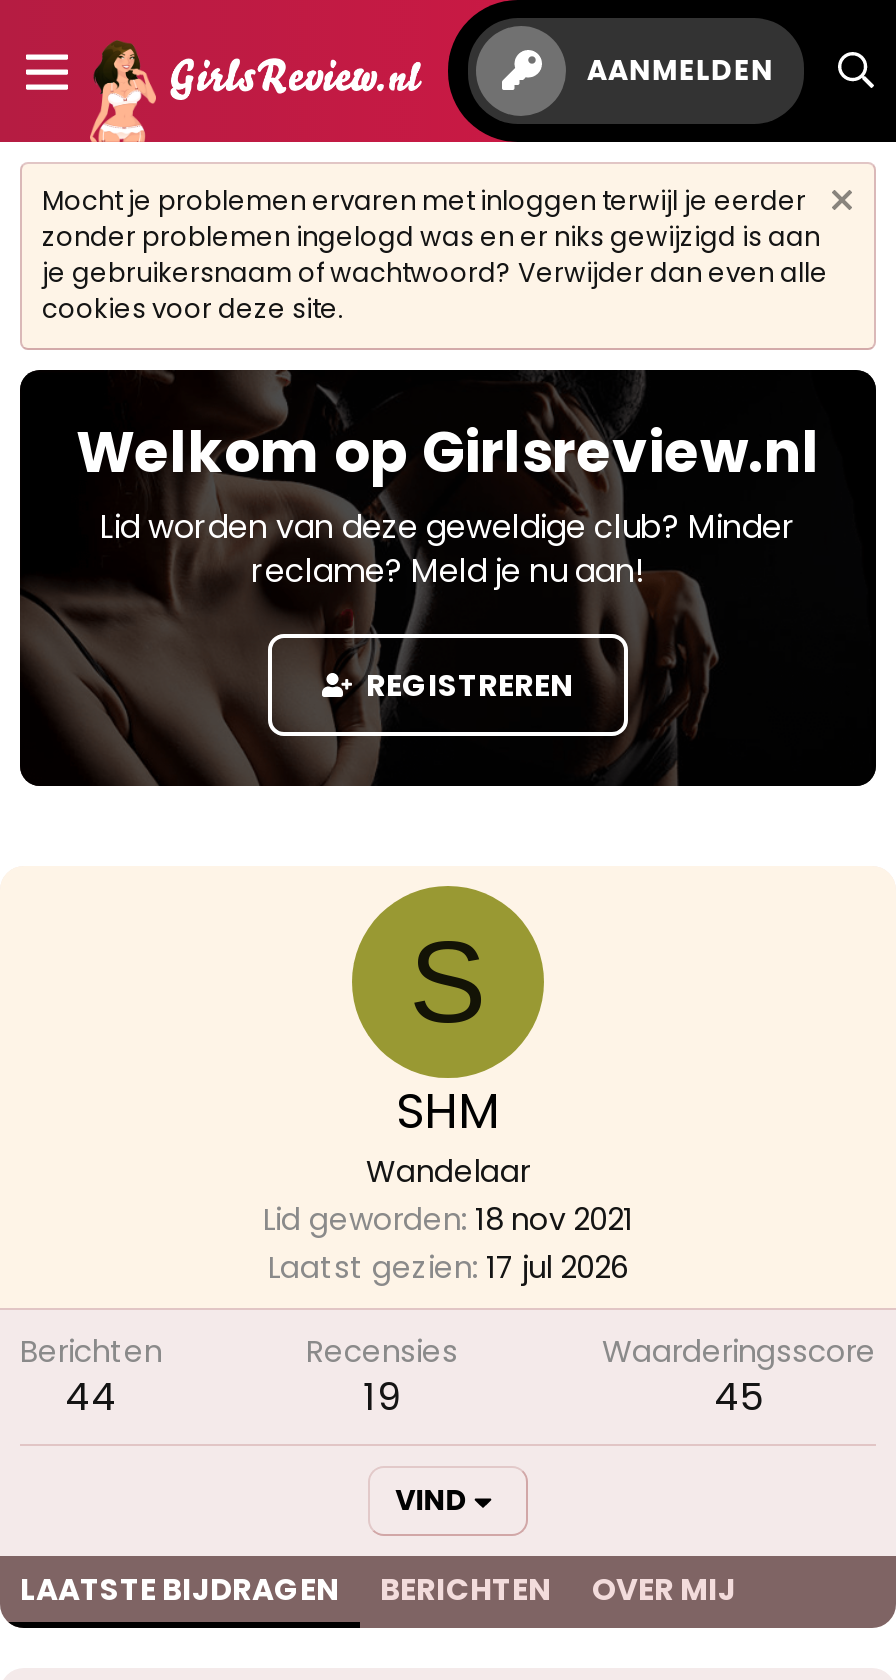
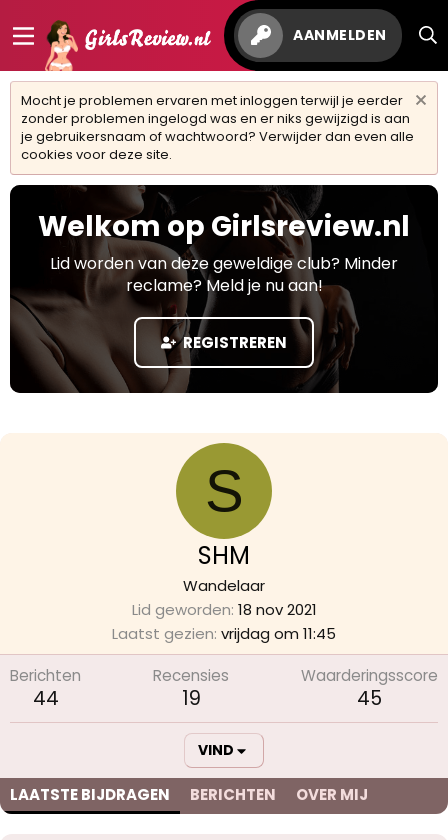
[268,1246,628,1288] Laatst gezien 17 jul 2026 -> [112,623,336,644] Laatst gezien vrijdag om 11:45

